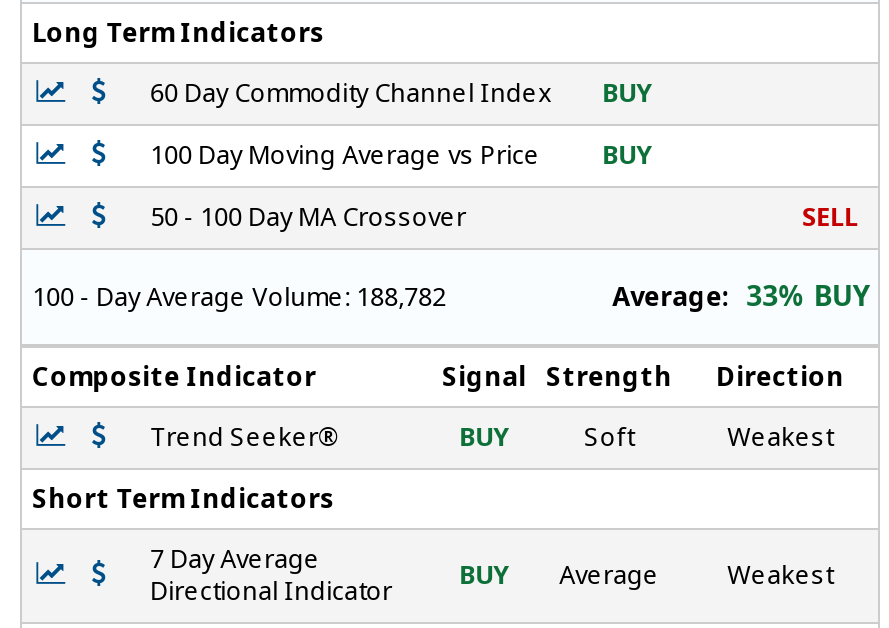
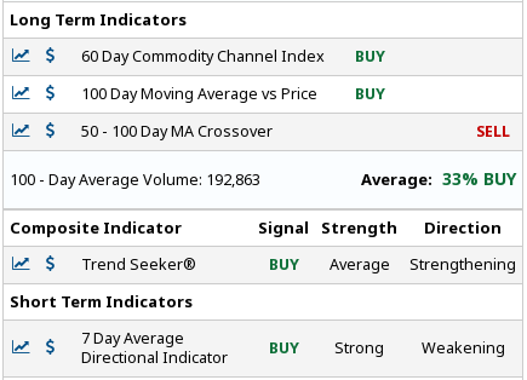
[32,281,446,315] 100 - Day Average Volume: 188,782 -> [10,170,261,190] 100 - Day Average Volume: 192,863
[584,421,833,455] Soft | Weakest -> [329,255,516,275] Average | Strengthening
[559,559,833,593] Average | Weakest -> [334,338,505,359] Strong | Weakening

